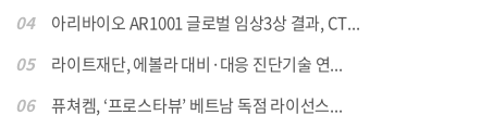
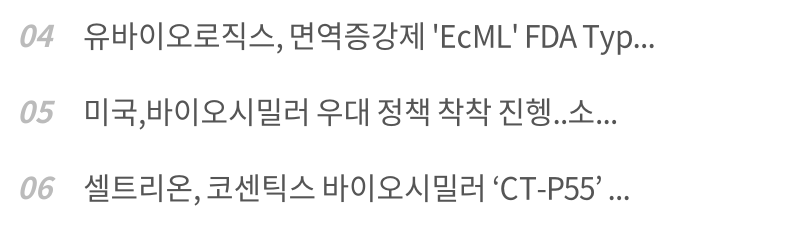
[51,11,359,35] 아리바이오 AR1001 글로벌 임상3상 결과, CT... -> [83,14,655,58] 유바이오로직스, 면역증강제 'EcML' FDA Typ...
[51,53,342,76] 라이트재단, 에볼라 대비·대응 진단기술 연... -> [83,90,617,134] 미국,바이오시밀러 우대 정책 착착 진헹..소...
[51,94,342,118] 퓨쳐켐, ‘프로스타뷰’ 베트남 독점 라이선스... -> [83,166,630,210] 셀트리온, 코센틱스 바이오시밀러 ‘CT-P55’ ...

